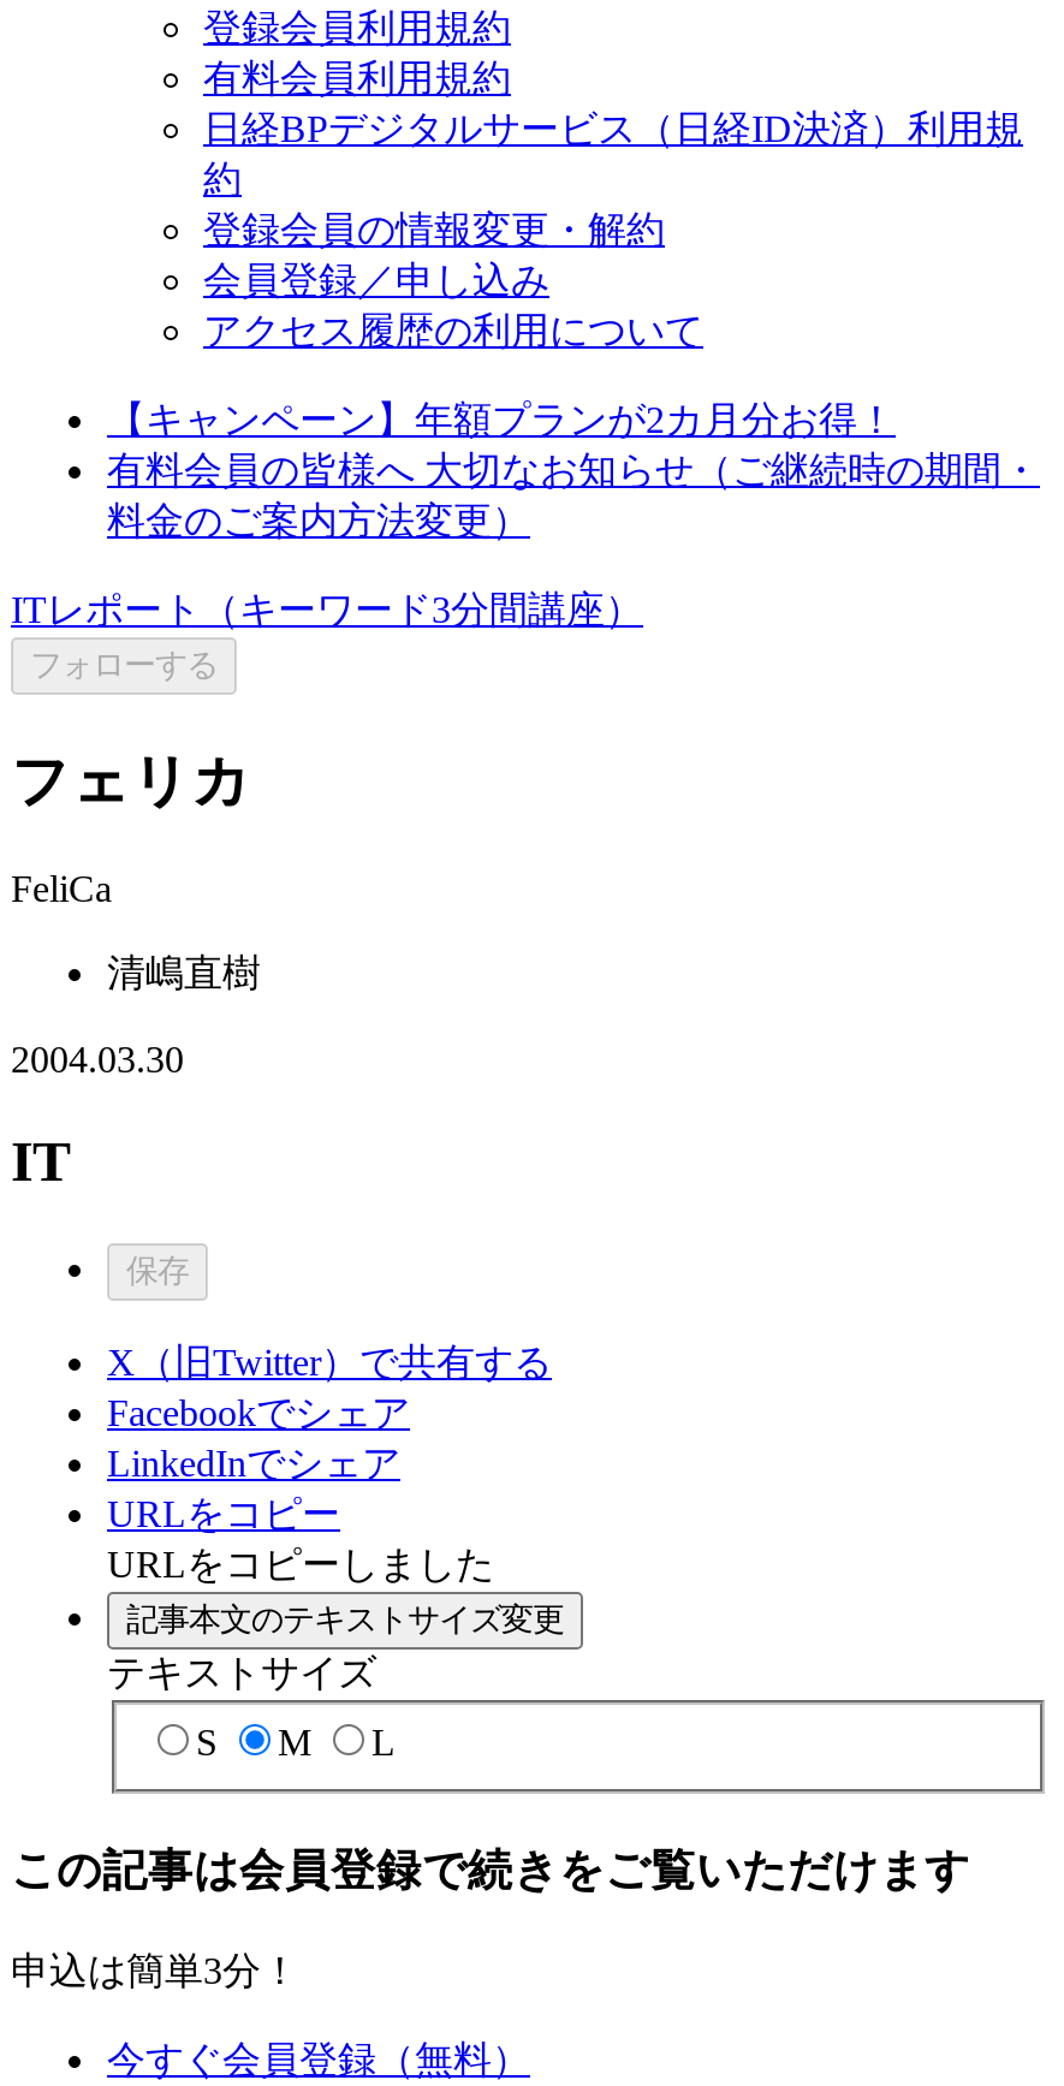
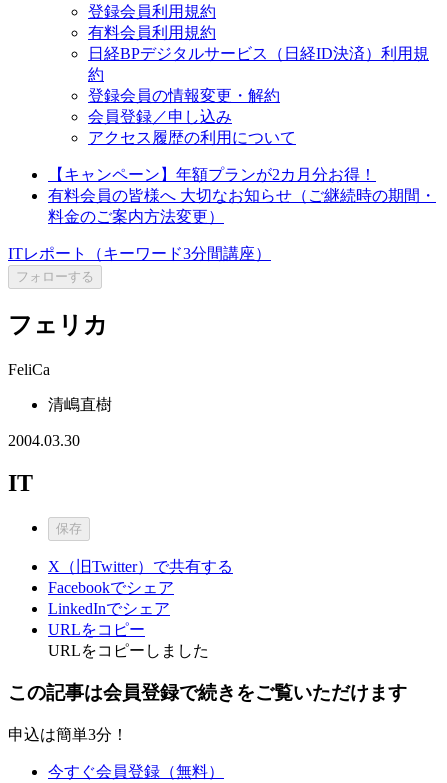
[107,1601,564,1763] 記事本文のテキストサイズ変更 | テキストサイズ | S | M | L -> none

